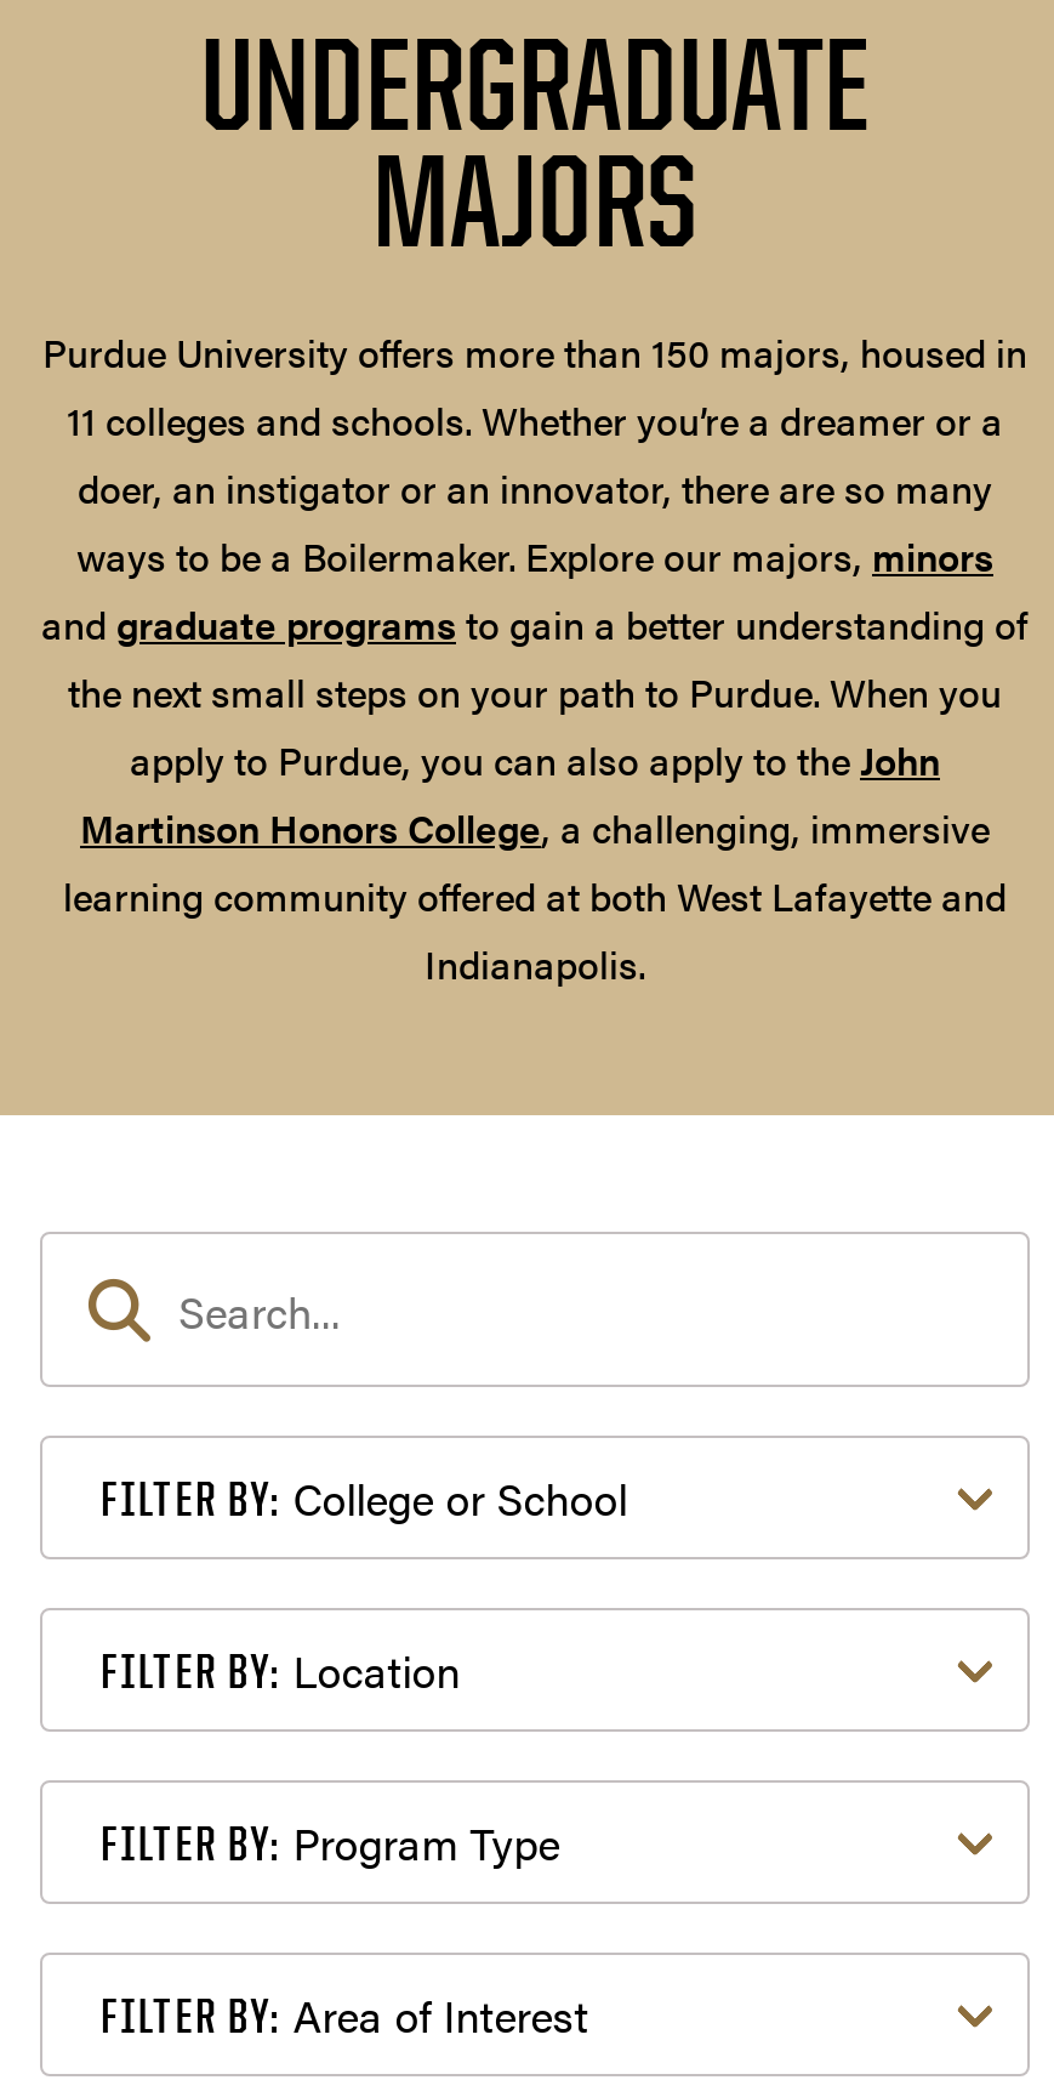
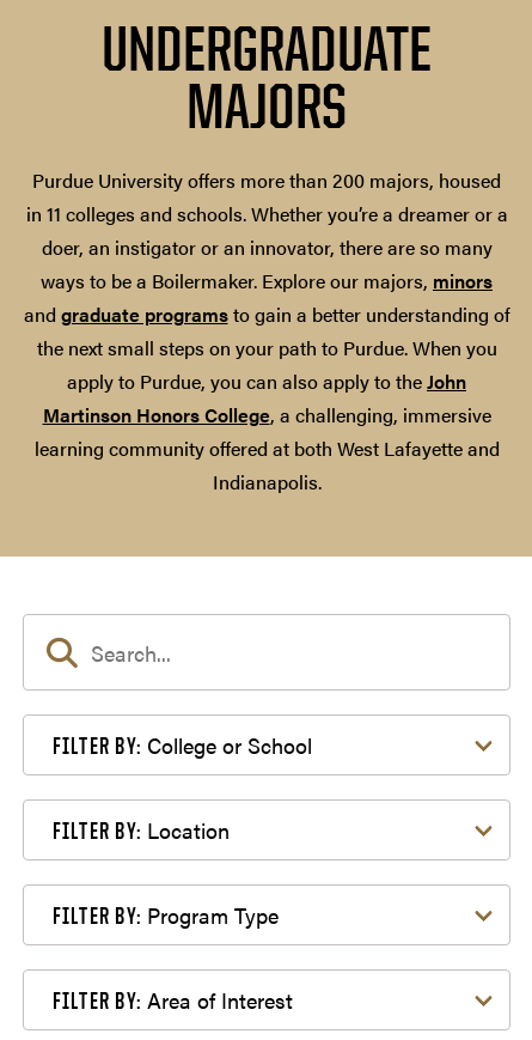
[42,324,1027,448] Purdue University offers more than 150 majors, housed in | 11 colleges and schools. Whether you’re a dreamer or a -> [26,167,507,228] Purdue University offers more than 200 majors, housed | in 11 colleges and schools. Whether you’re a dreamer or a

